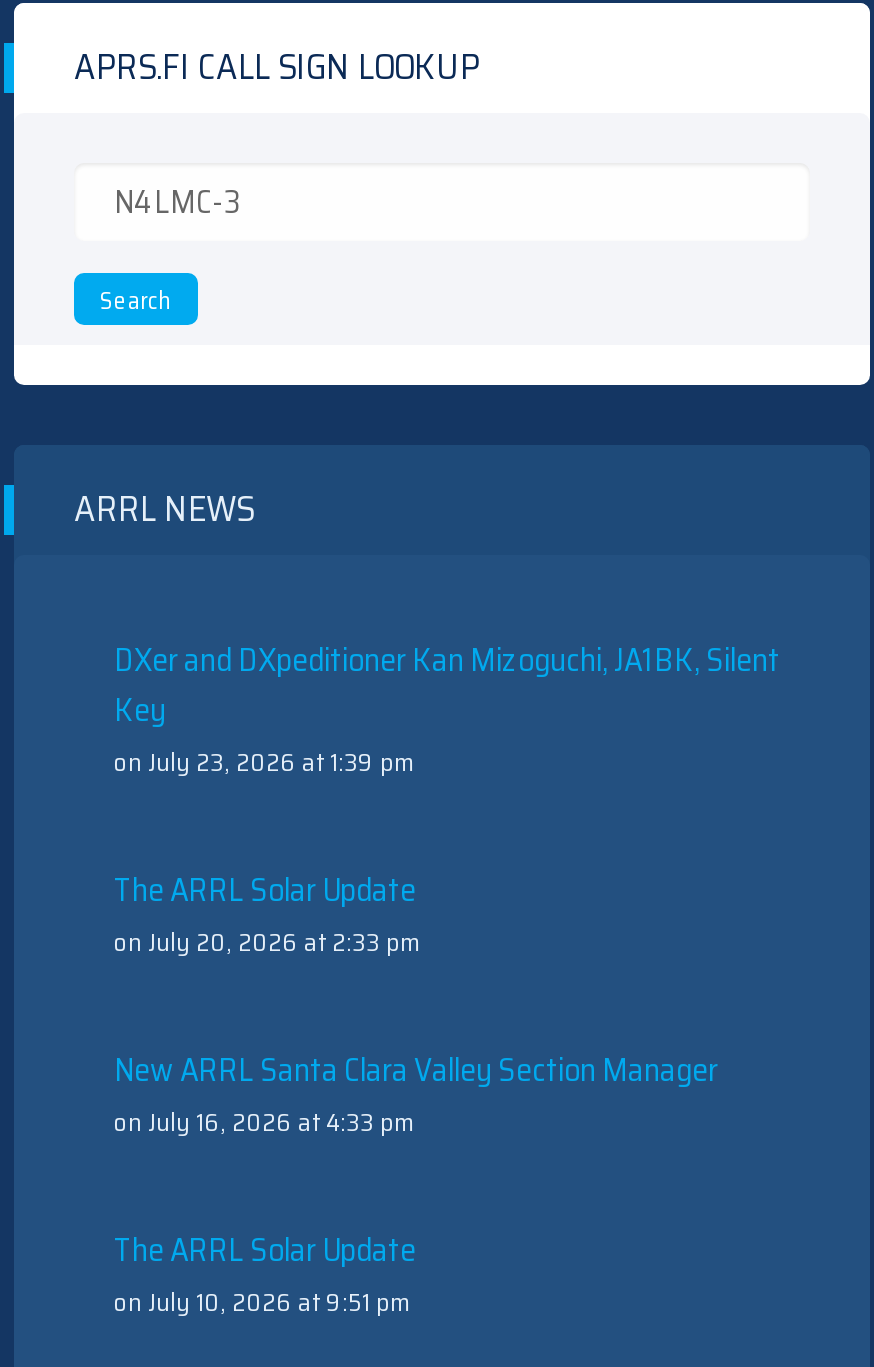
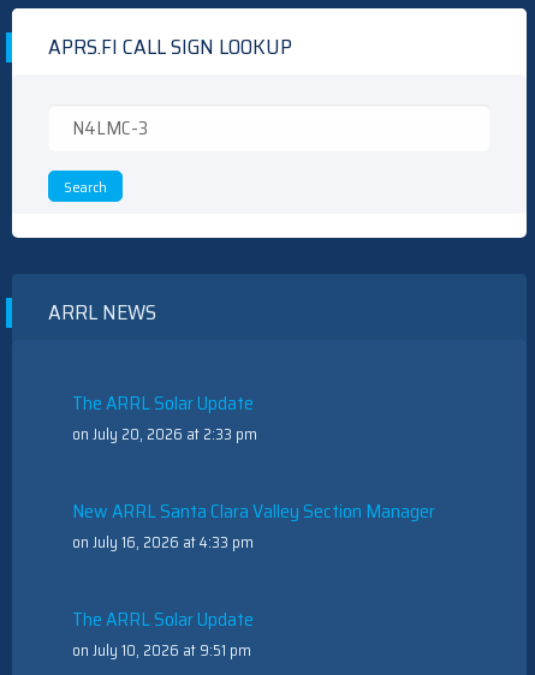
[114,635,780,783] DXer and DXpeditioner Kan Mizoguchi, JA1BK, Silent | Key | on July 23, 2026 at 1:39 pm -> none

